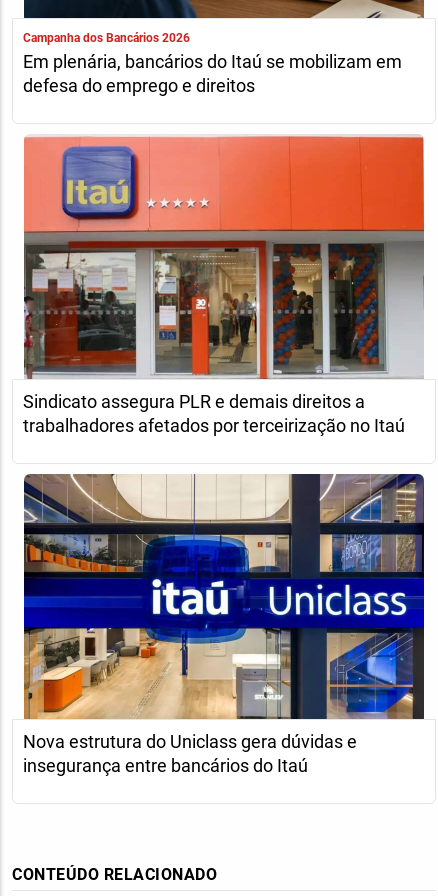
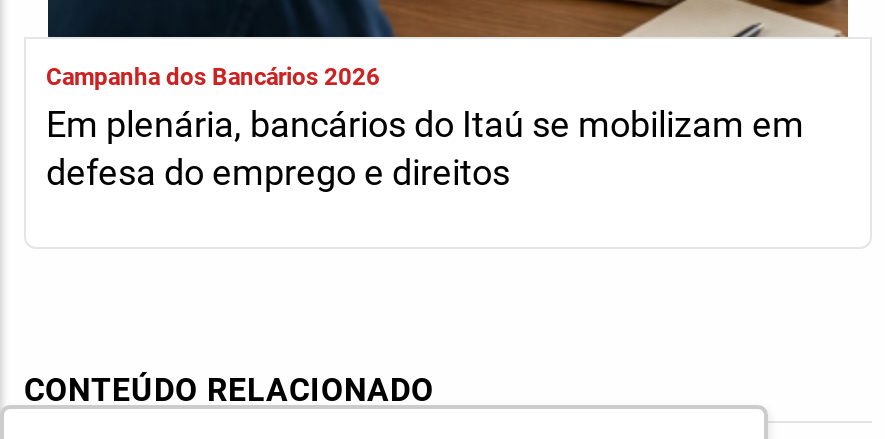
[23,134,425,436] [image] | Sindicato assegura PLR e demais direitos a | trabalhadores afetados por terceirização no Itaú -> none
[23,473,425,776] [image] | Nova estrutura do Uniclass gera dúvidas e | insegurança entre bancários do Itaú -> none

